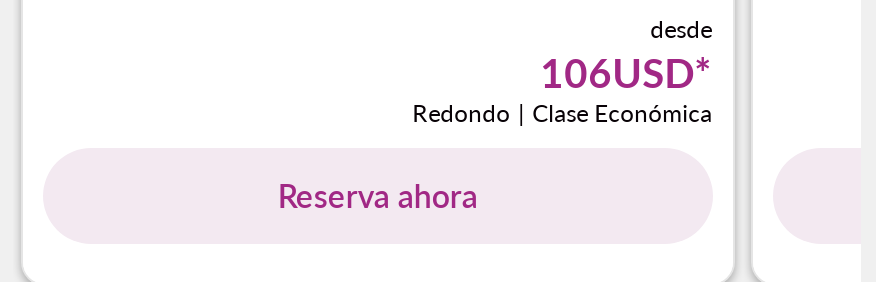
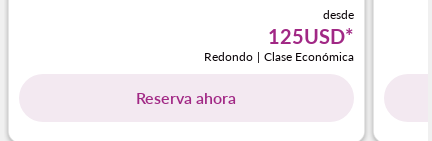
[540,47,712,95] 106USD* -> [268,24,354,48] 125USD*

